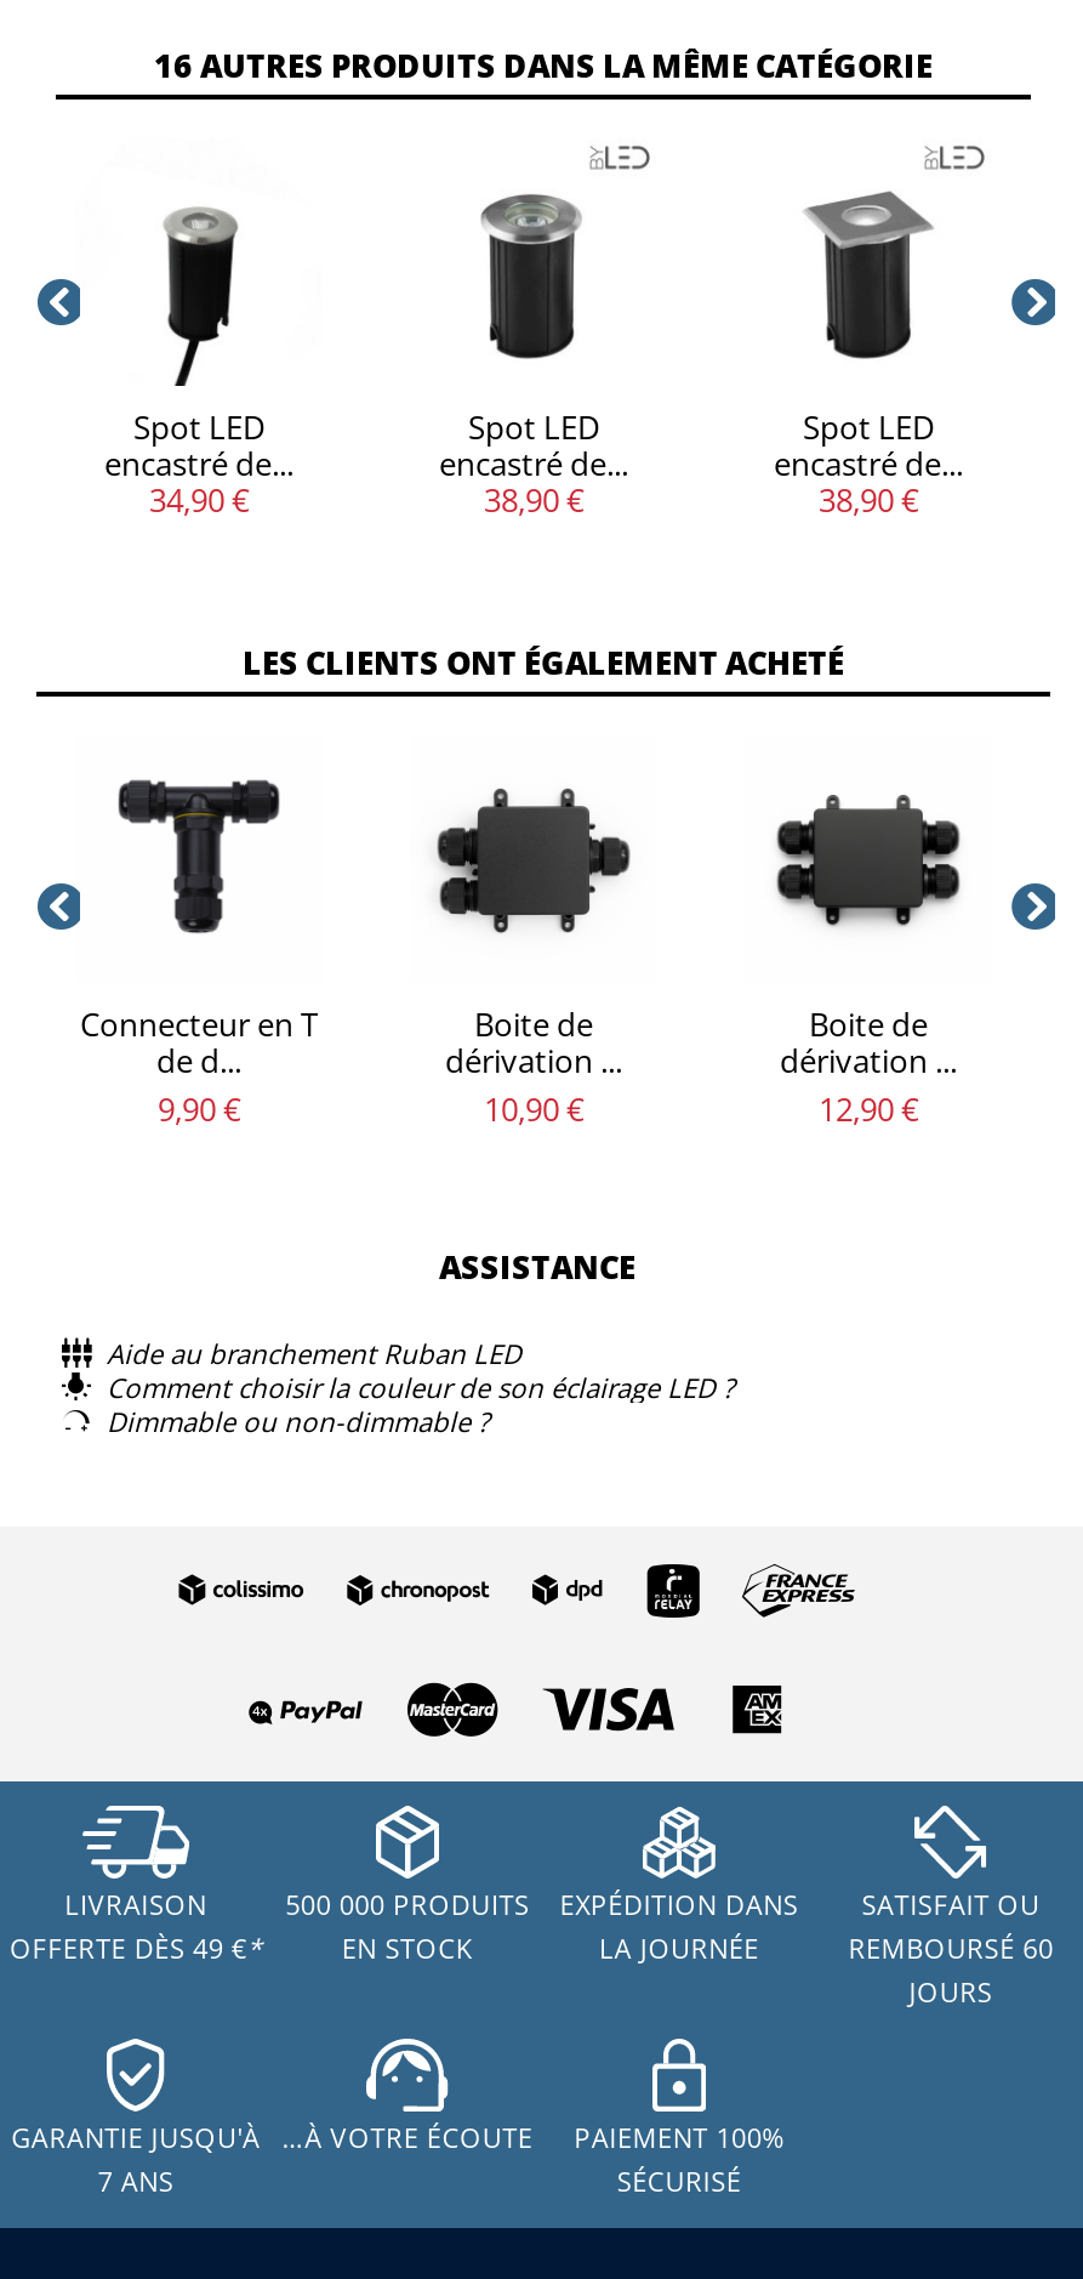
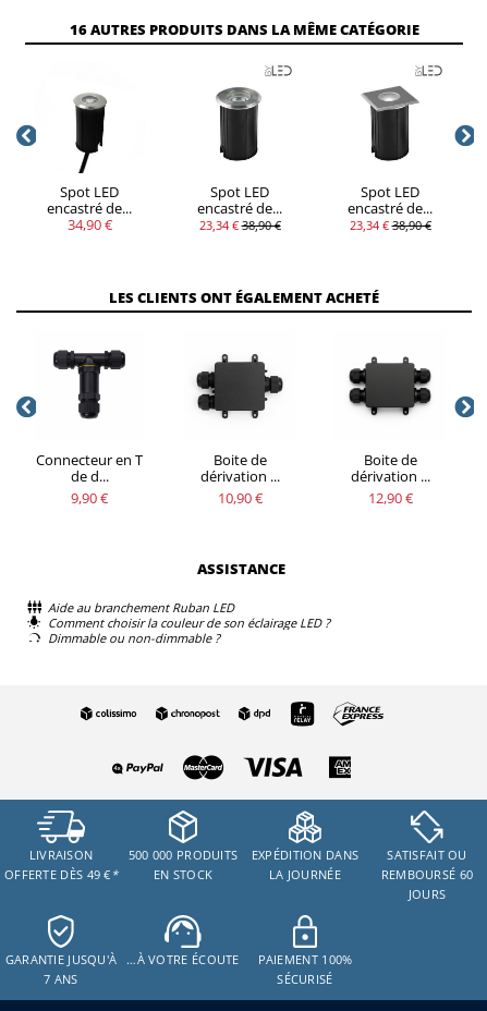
[484,479,583,522] 38,90 € -> [199,217,281,233] 23,34 € 38,90 €
[819,479,918,522] 38,90 € -> [349,217,431,233] 23,34 € 38,90 €

